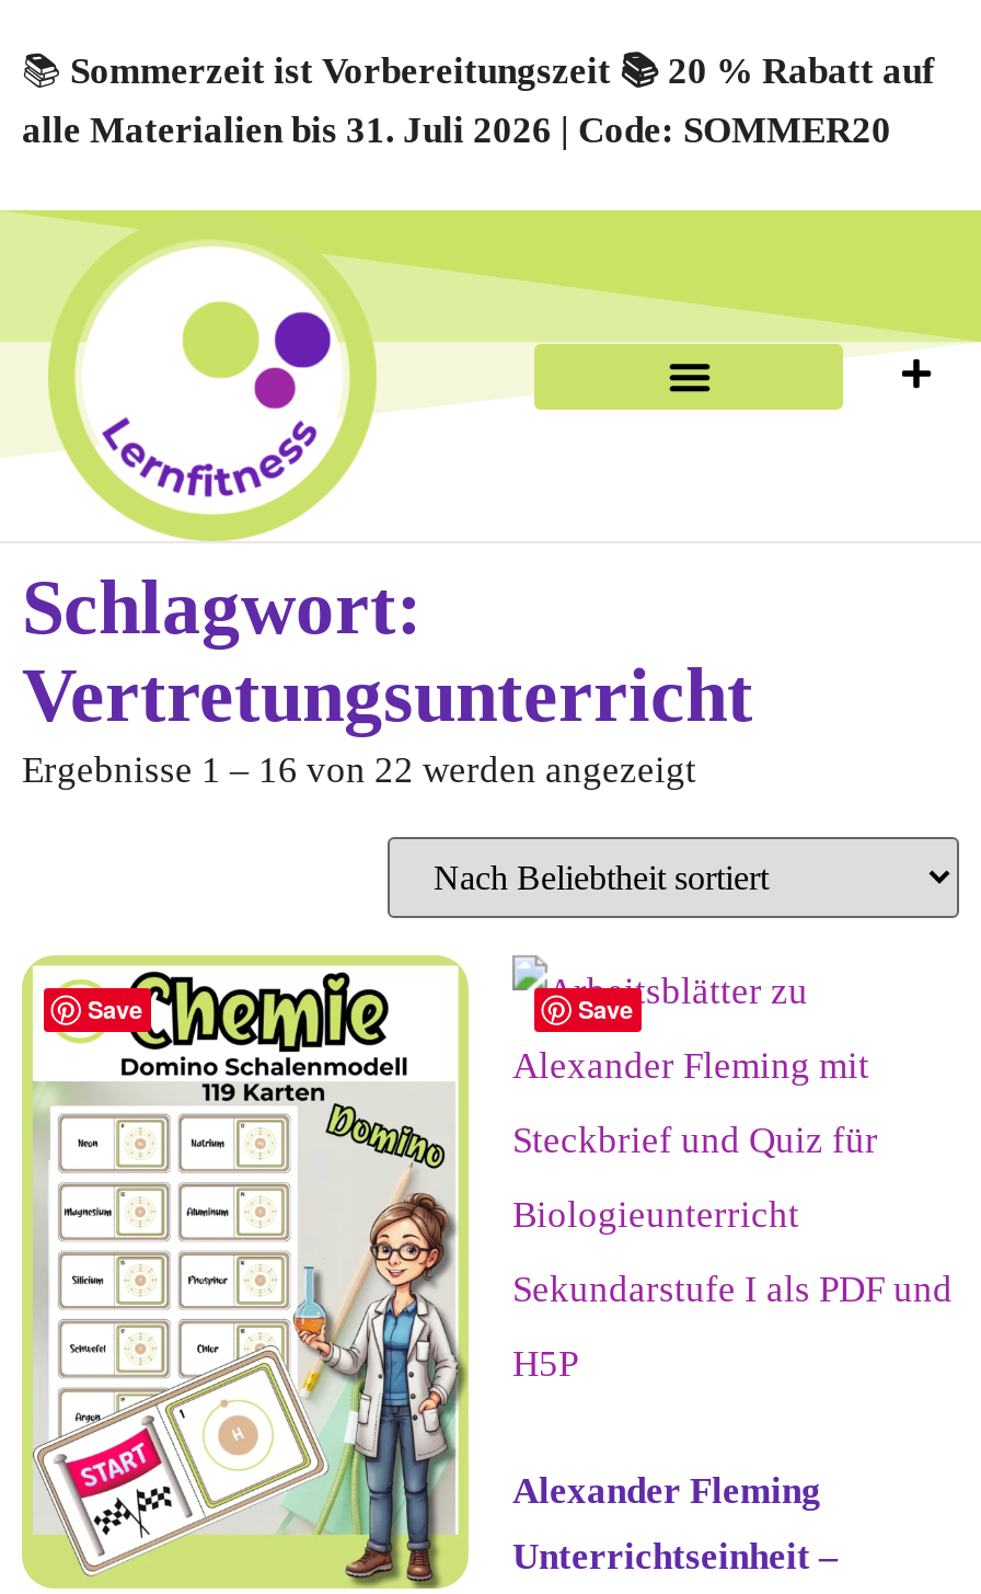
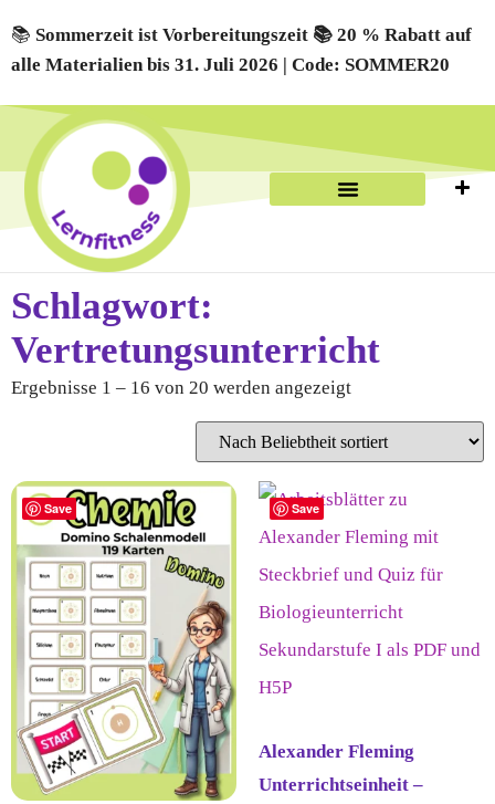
[22,750,696,792] Ergebnisse 1 – 16 von 22 werden angezeigt -> [11,378,351,399] Ergebnisse 1 – 16 von 20 werden angezeigt

